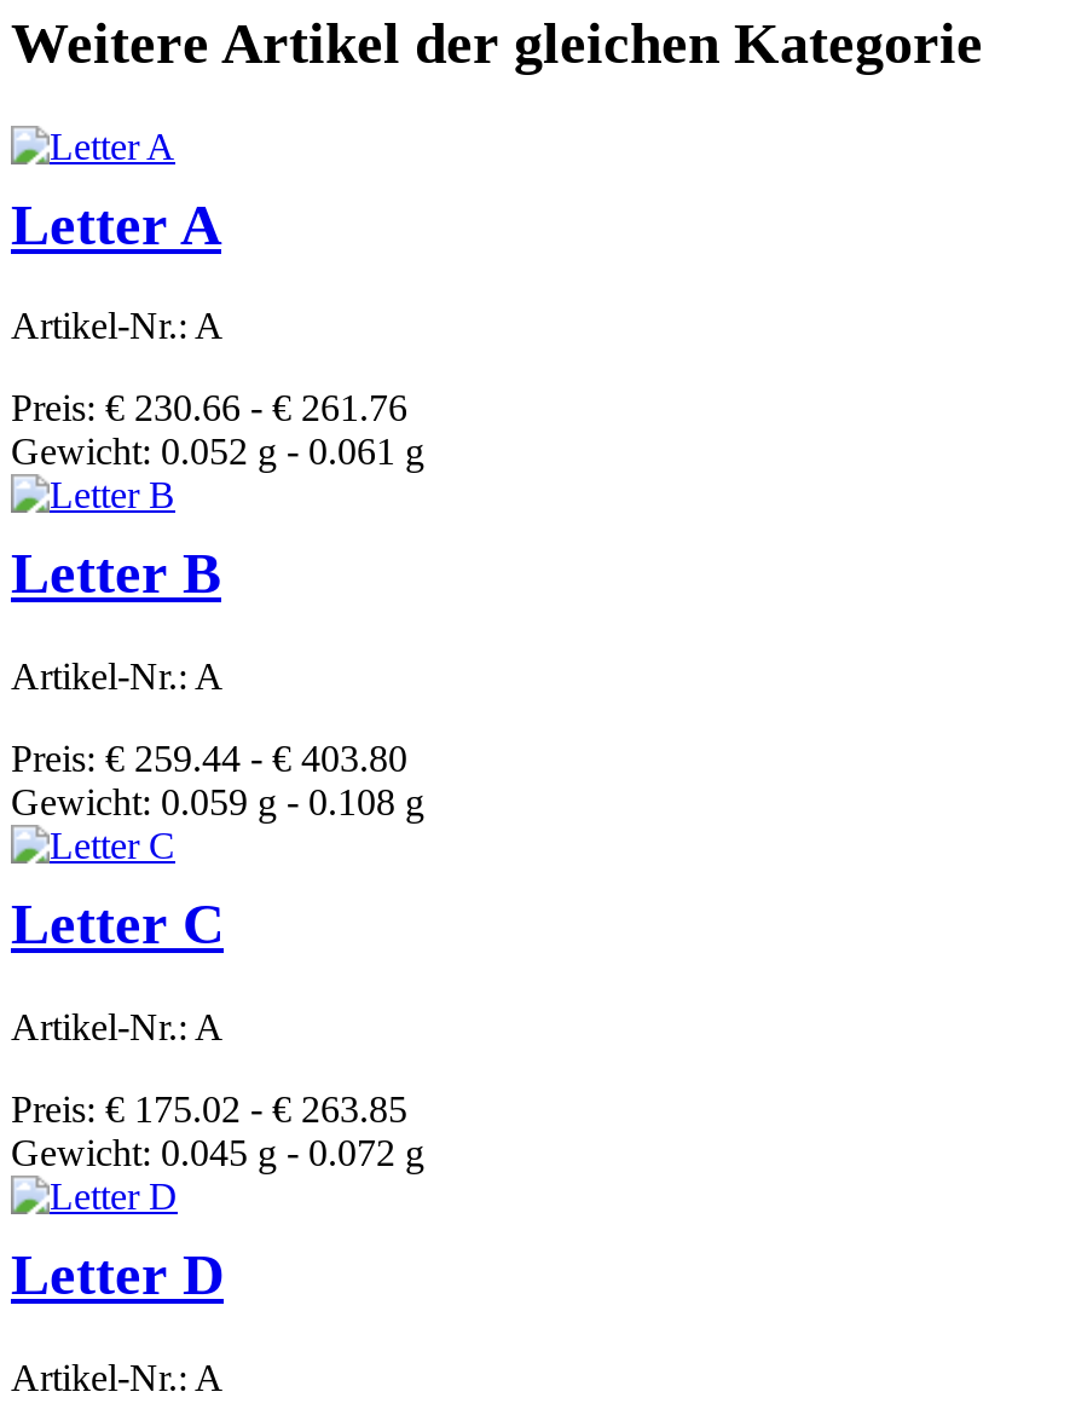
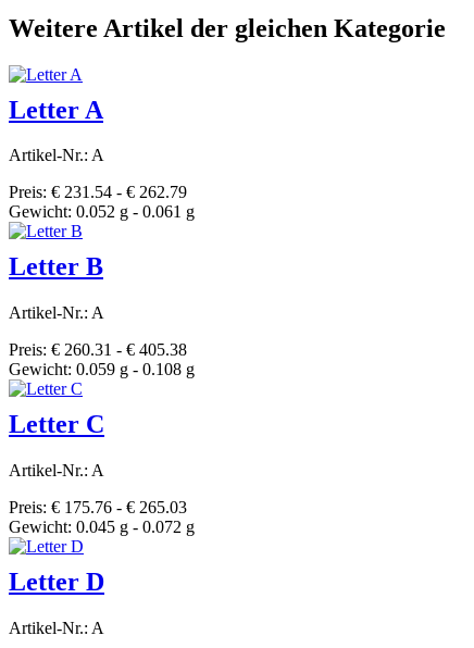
[11,388,407,429] Preis: € 230.66 - € 261.76 -> [9,183,187,202] Preis: € 231.54 - € 262.79
[11,738,407,780] Preis: € 259.44 - € 403.80 -> [9,341,187,359] Preis: € 260.31 - € 405.38
[11,1089,407,1130] Preis: € 175.02 - € 263.85 -> [9,498,187,517] Preis: € 175.76 - € 265.03

